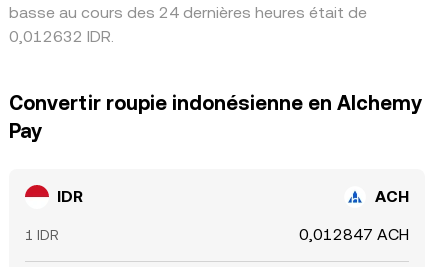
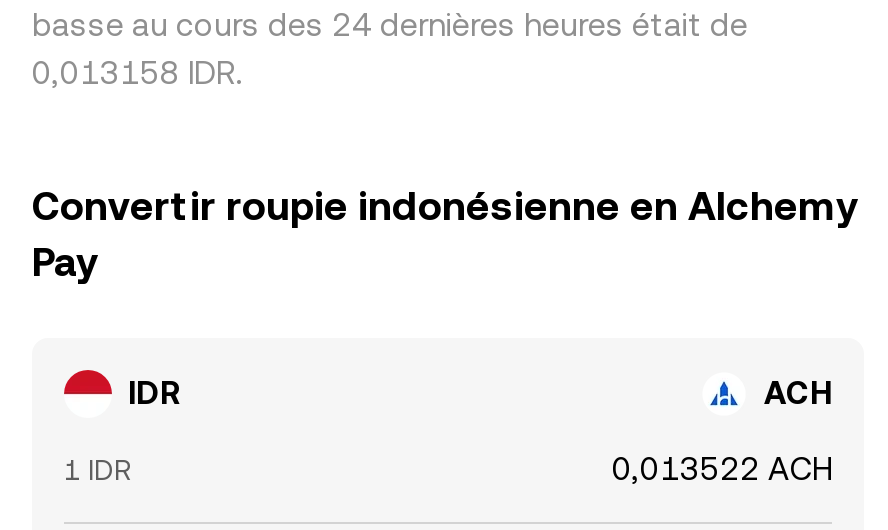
[9,27,114,46] 0,012632 IDR. -> [32,54,242,92] 0,013158 IDR.
[299,225,409,244] 0,012847 ACH -> [612,450,832,488] 0,013522 ACH

